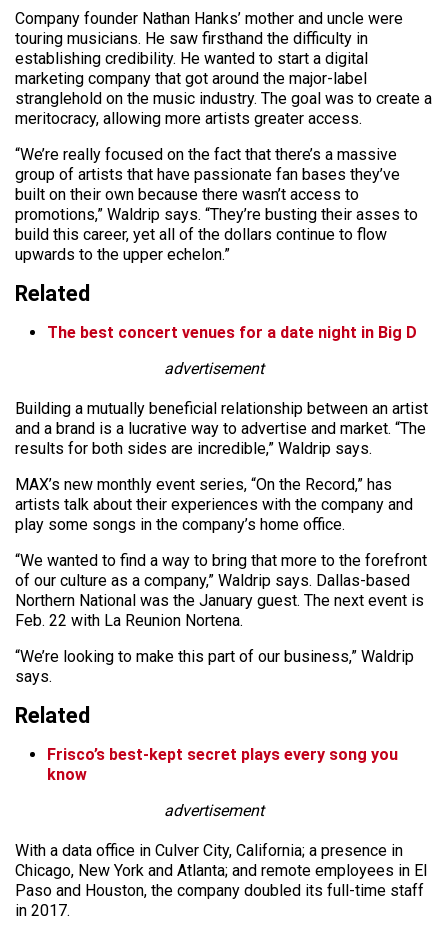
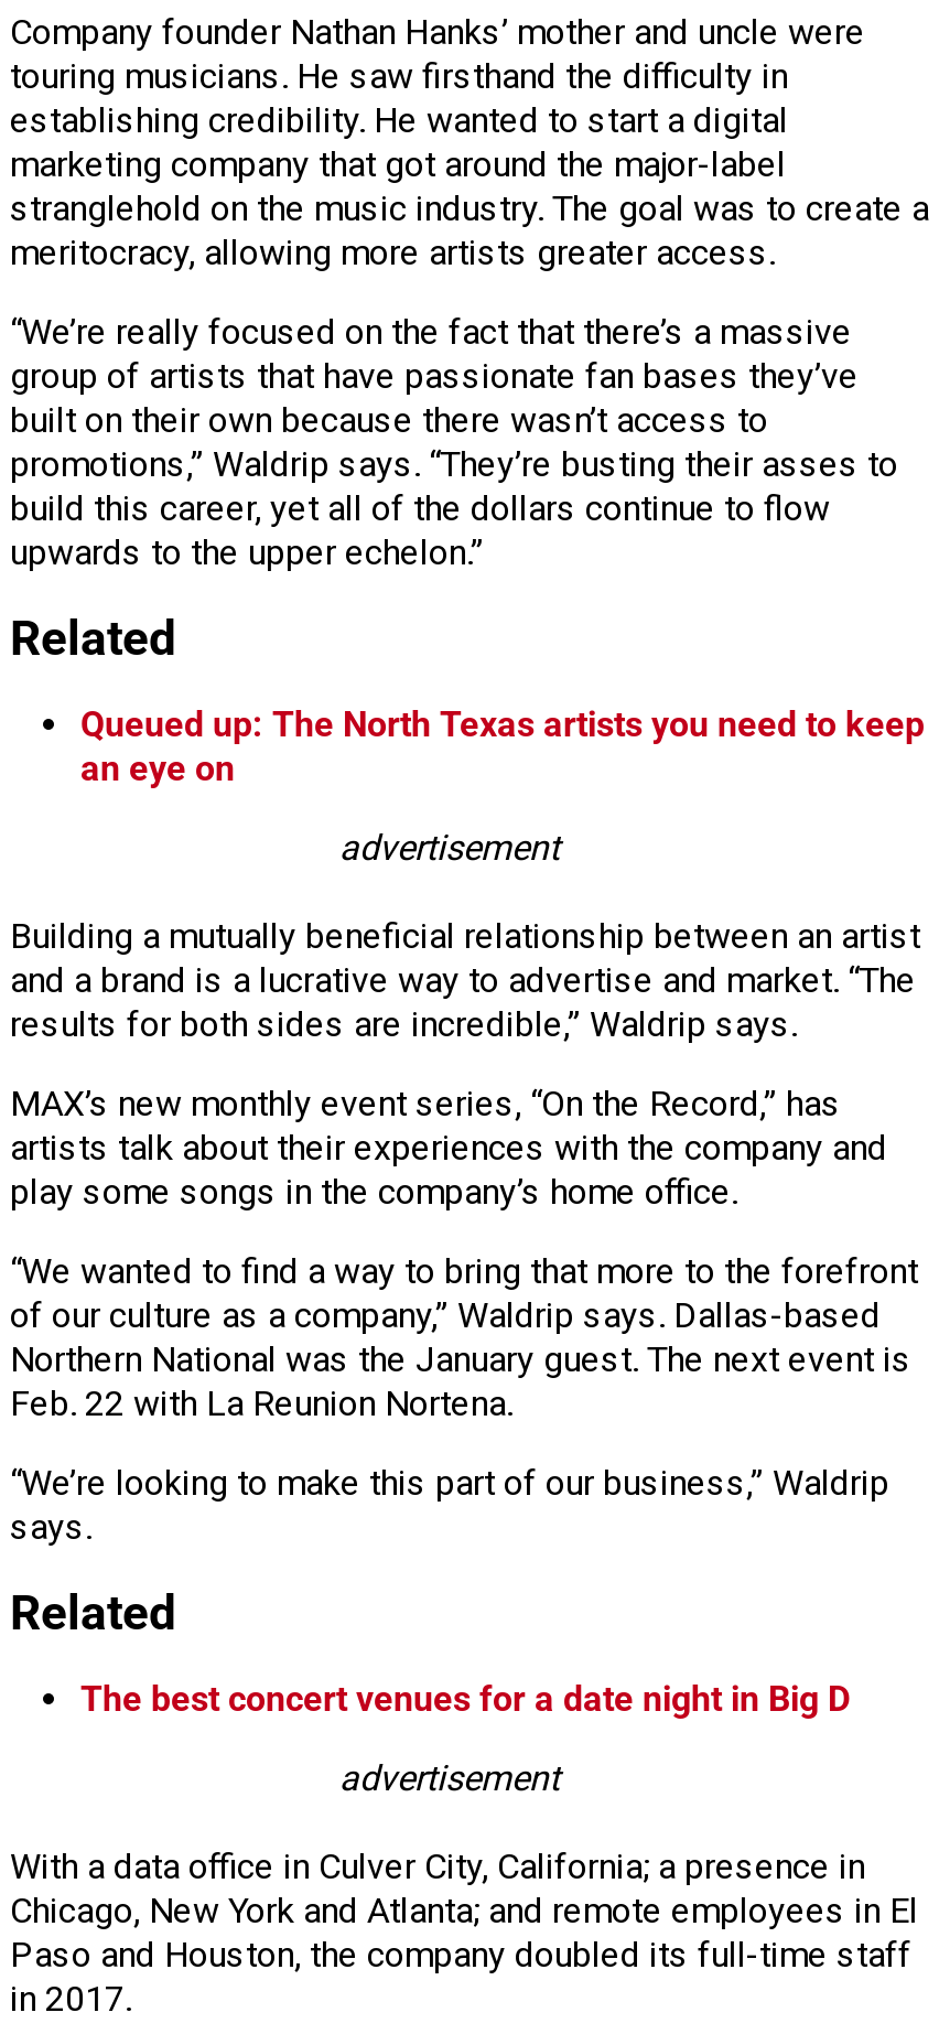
none -> [80,703,925,789] Queued up: The North Texas artists you need to keep | an eye on
moved [47,323,417,342] -> [80,1677,850,1719]: The best concert venues for a date night in Big D
moved [15,359,428,728] -> [10,826,920,1640]: advertisement | Building a mutually beneficial relationship between an artist | and a brand is a lucrative way to advertise and market. “The | ... | says. | Related
[47,745,398,784] Frisco’s best-kept secret plays every song you | know -> none

